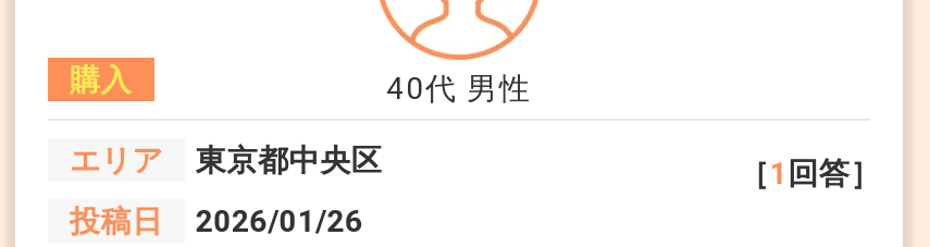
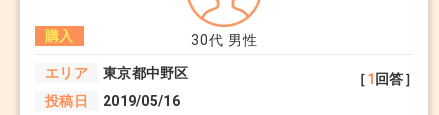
[386,70,532,105] 40代 男性 -> [190,32,257,48] 30代 男性
[196,142,382,177] 東京都中央区 -> [103,65,189,81] 東京都中野区
[70,203,363,238] 投稿日 2026/01/26 -> [45,93,180,109] 投稿日 2019/05/16

